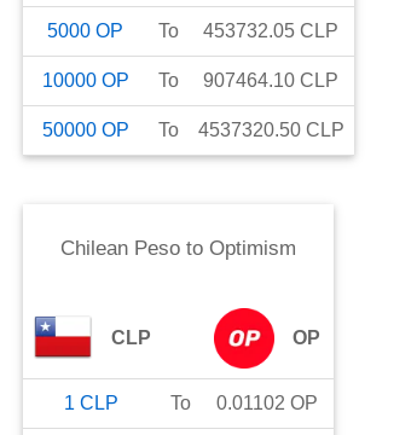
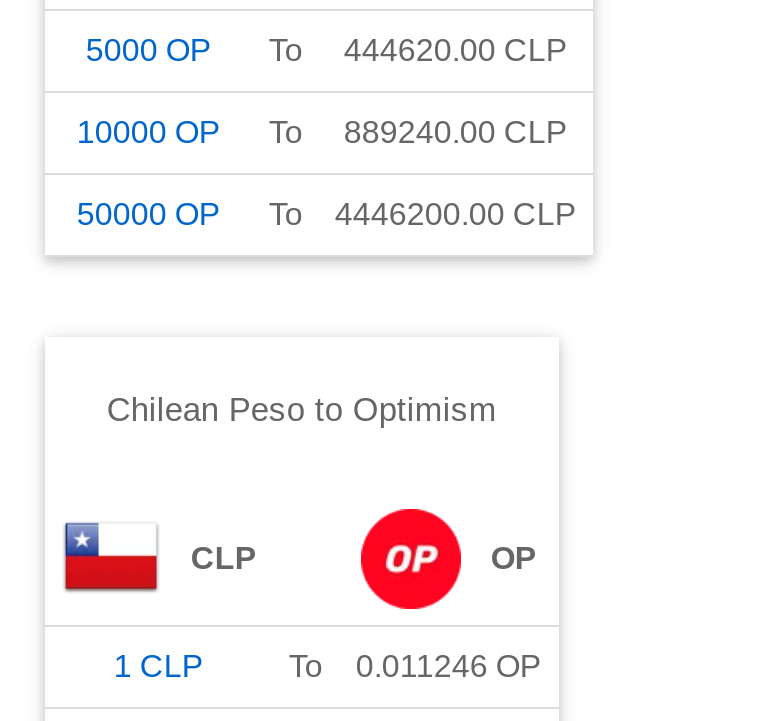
[48,20,339,41] 5000 OP To 453732.05 CLP -> [86,33,568,67] 5000 OP To 444620.00 CLP
[42,70,339,91] 10000 OP To 907464.10 CLP -> [77,115,568,149] 10000 OP To 889240.00 CLP
[42,120,344,140] 50000 OP To 4537320.50 CLP -> [77,197,577,231] 50000 OP To 4446200.00 CLP
[170,393,318,413] To 0.01102 OP -> [289,649,542,683] To 0.011246 OP

